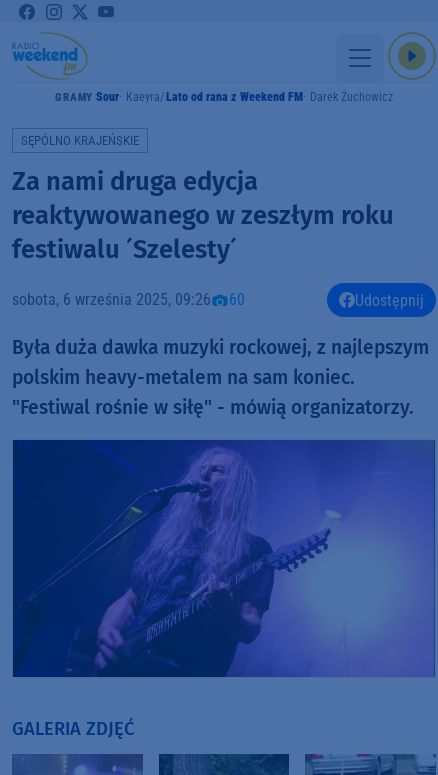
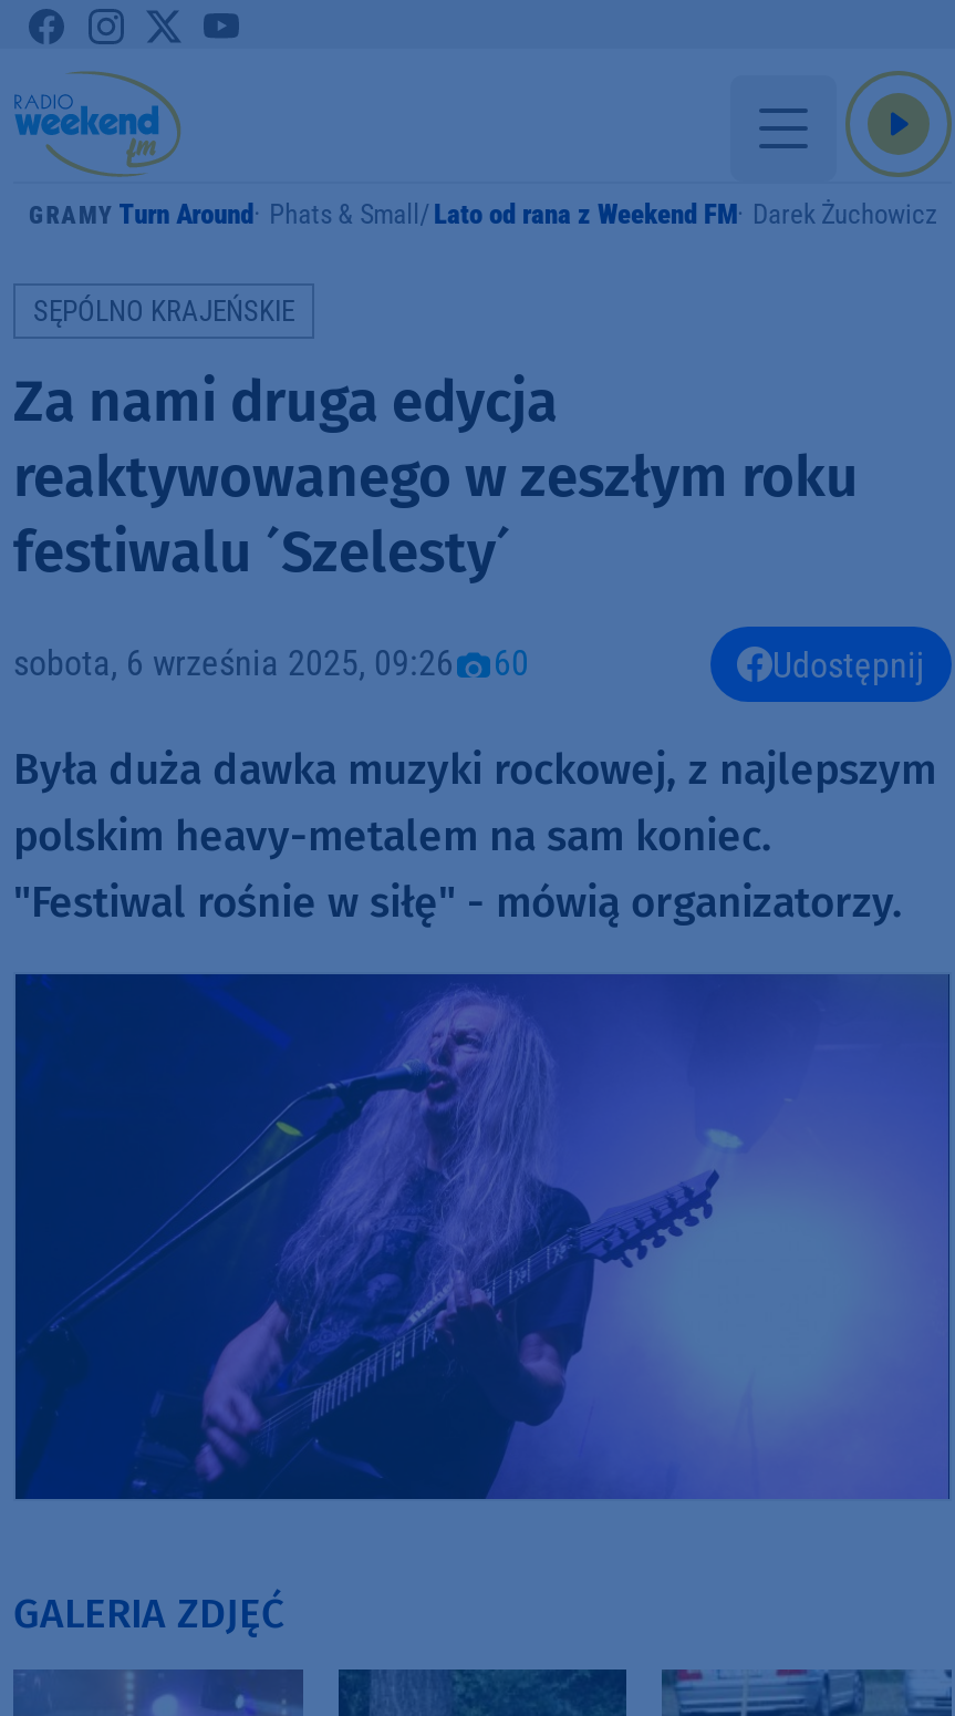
[55,89,393,104] GRAMY Sour Kaeyra Lato od rana z Weekend FM Darek Żuchowicz -> [29,198,936,231] GRAMY Turn Around Phats & Small Lato od rana z Weekend FM Darek Żuchowicz

